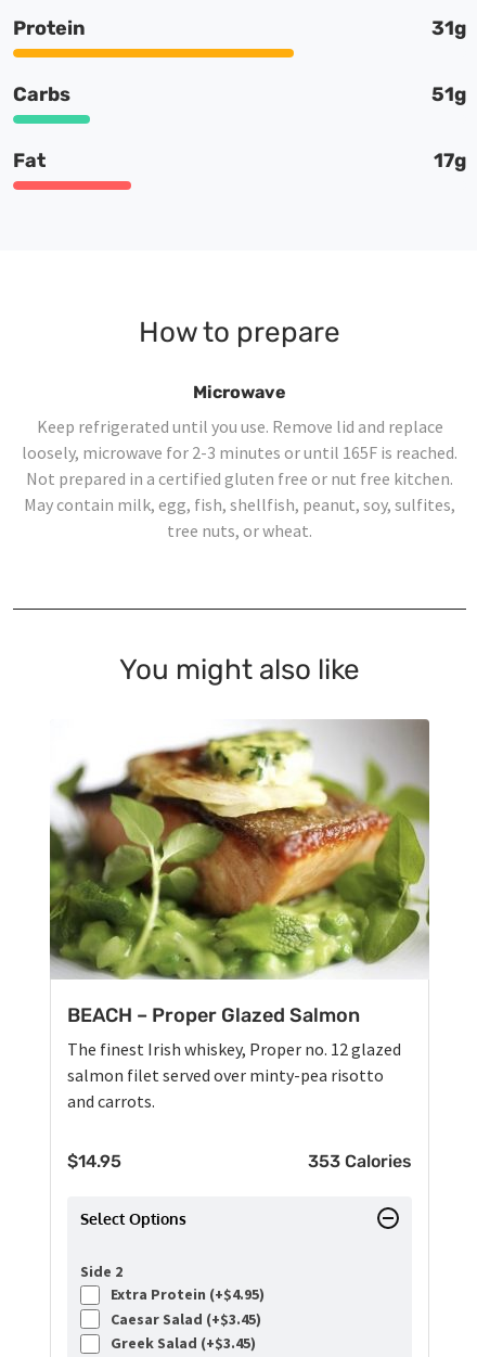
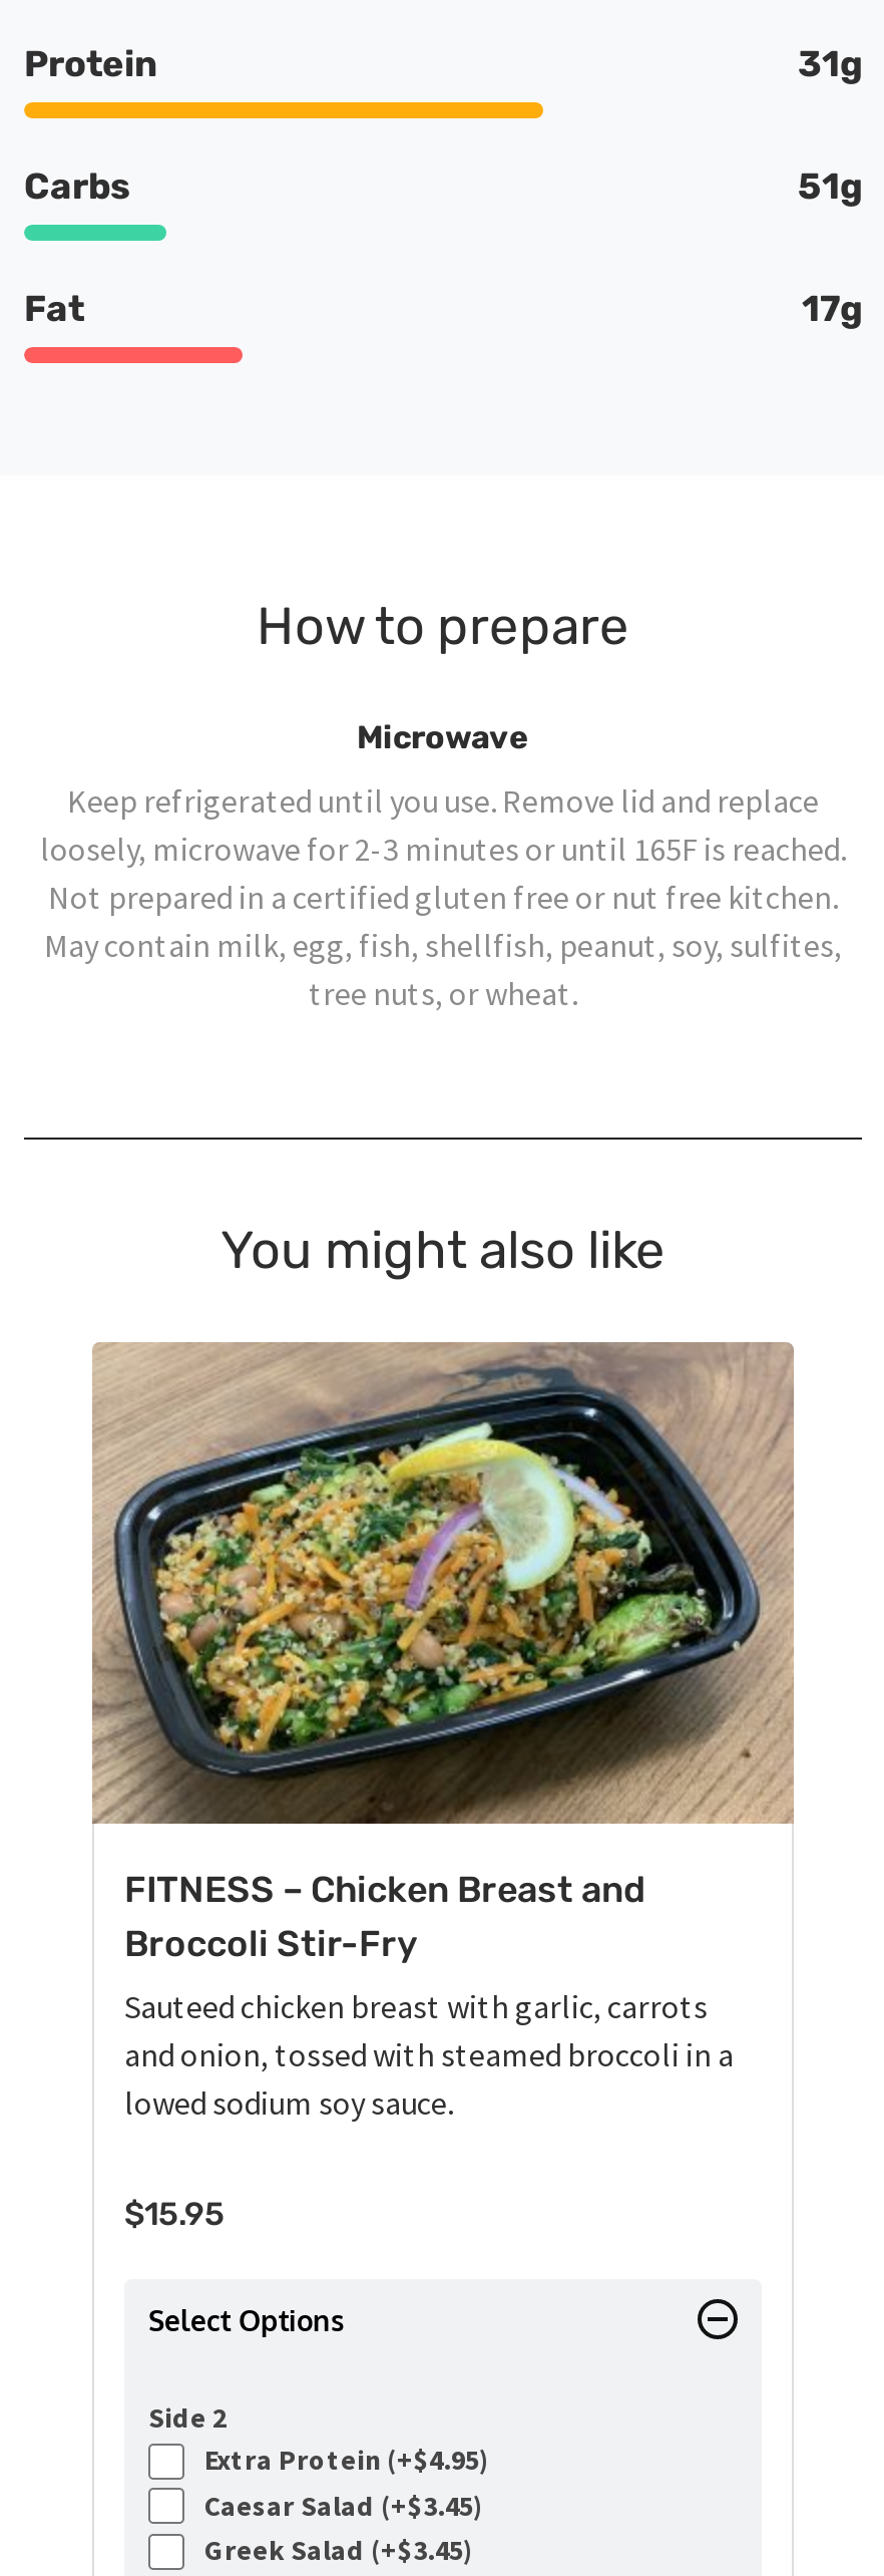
[50,719,429,1028] [image] | BEACH – Proper Glazed Salmon -> [90,1340,794,1967] [image] | FITNESS – Chicken Breast and | Broccoli Stir-Fry
[67,1039,401,1112] The finest Irish whiskey, Proper no. 12 glazed | salmon filet served over minty-pea risotto | and carrots. -> [124,1987,734,2123] Sauteed chicken breast with garlic, carrots | and onion, tossed with steamed broccoli in a | lowed sodium soy sauce.
[67,1151,412,1172] $14.95 | 353 Calories -> [124,2196,225,2234] $15.95

